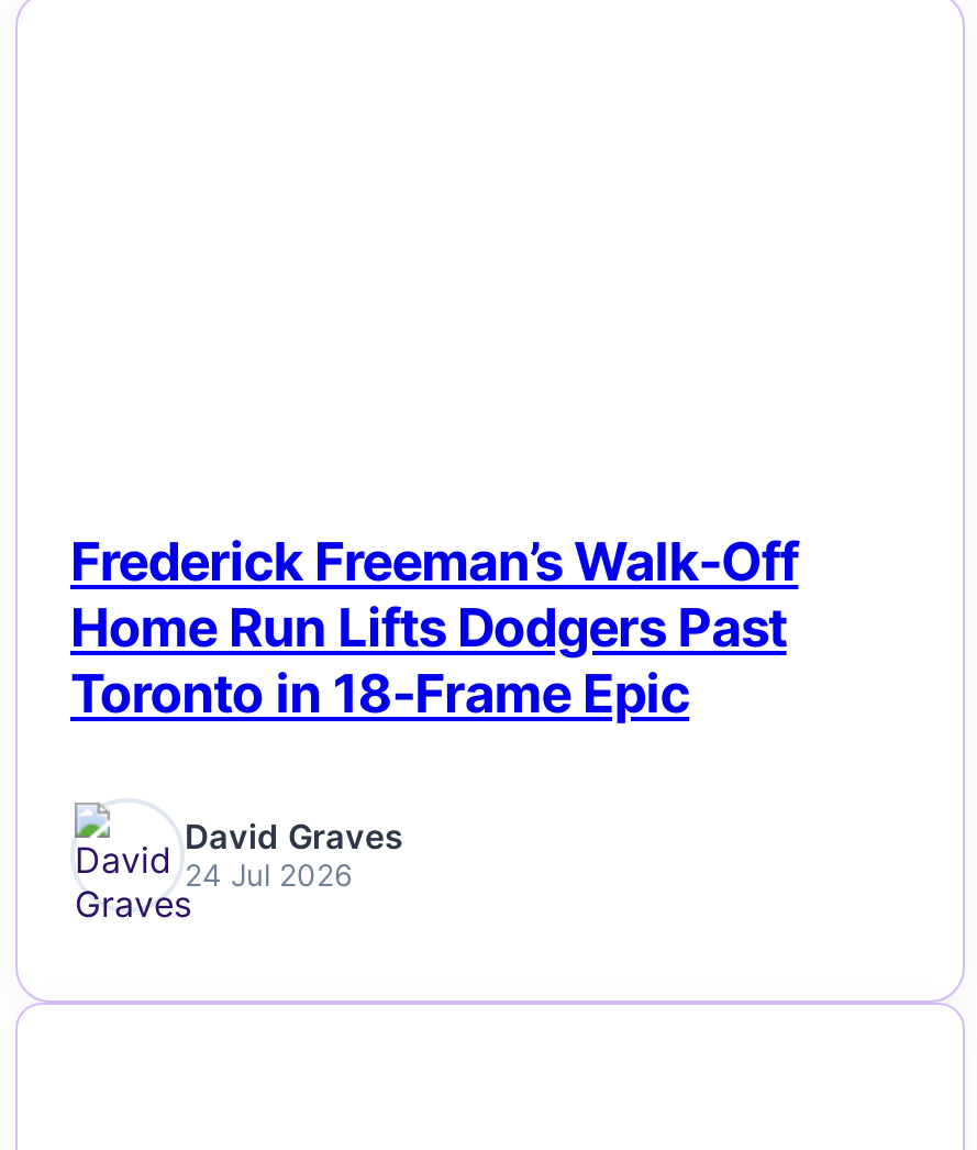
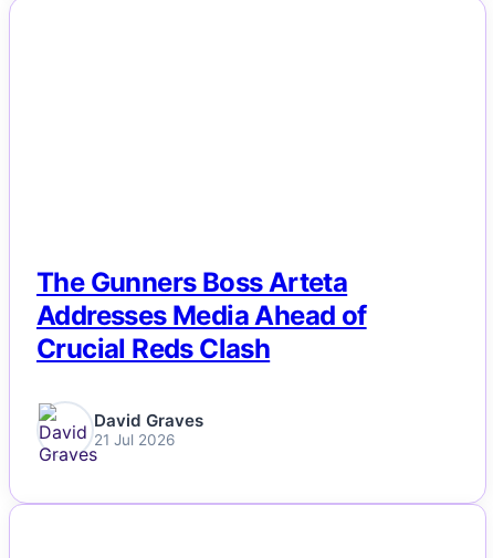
[70,529,798,725] Frederick Freeman’s Walk-Off | Home Run Lifts Dodgers Past | Toronto in 18-Frame Epic -> [36,266,367,364] The Gunners Boss Arteta | Addresses Media Ahead of | Crucial Reds Clash
[185,858,352,893] 24 Jul 2026 -> [94,431,175,449] 21 Jul 2026

